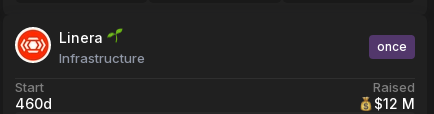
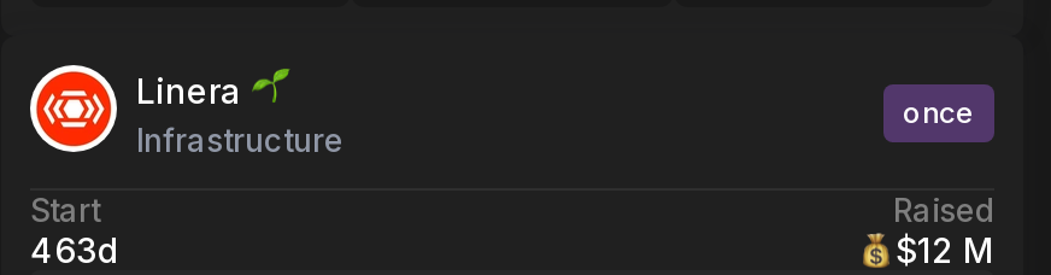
[15,95,52,112] 460d -> [30,229,119,270] 463d

